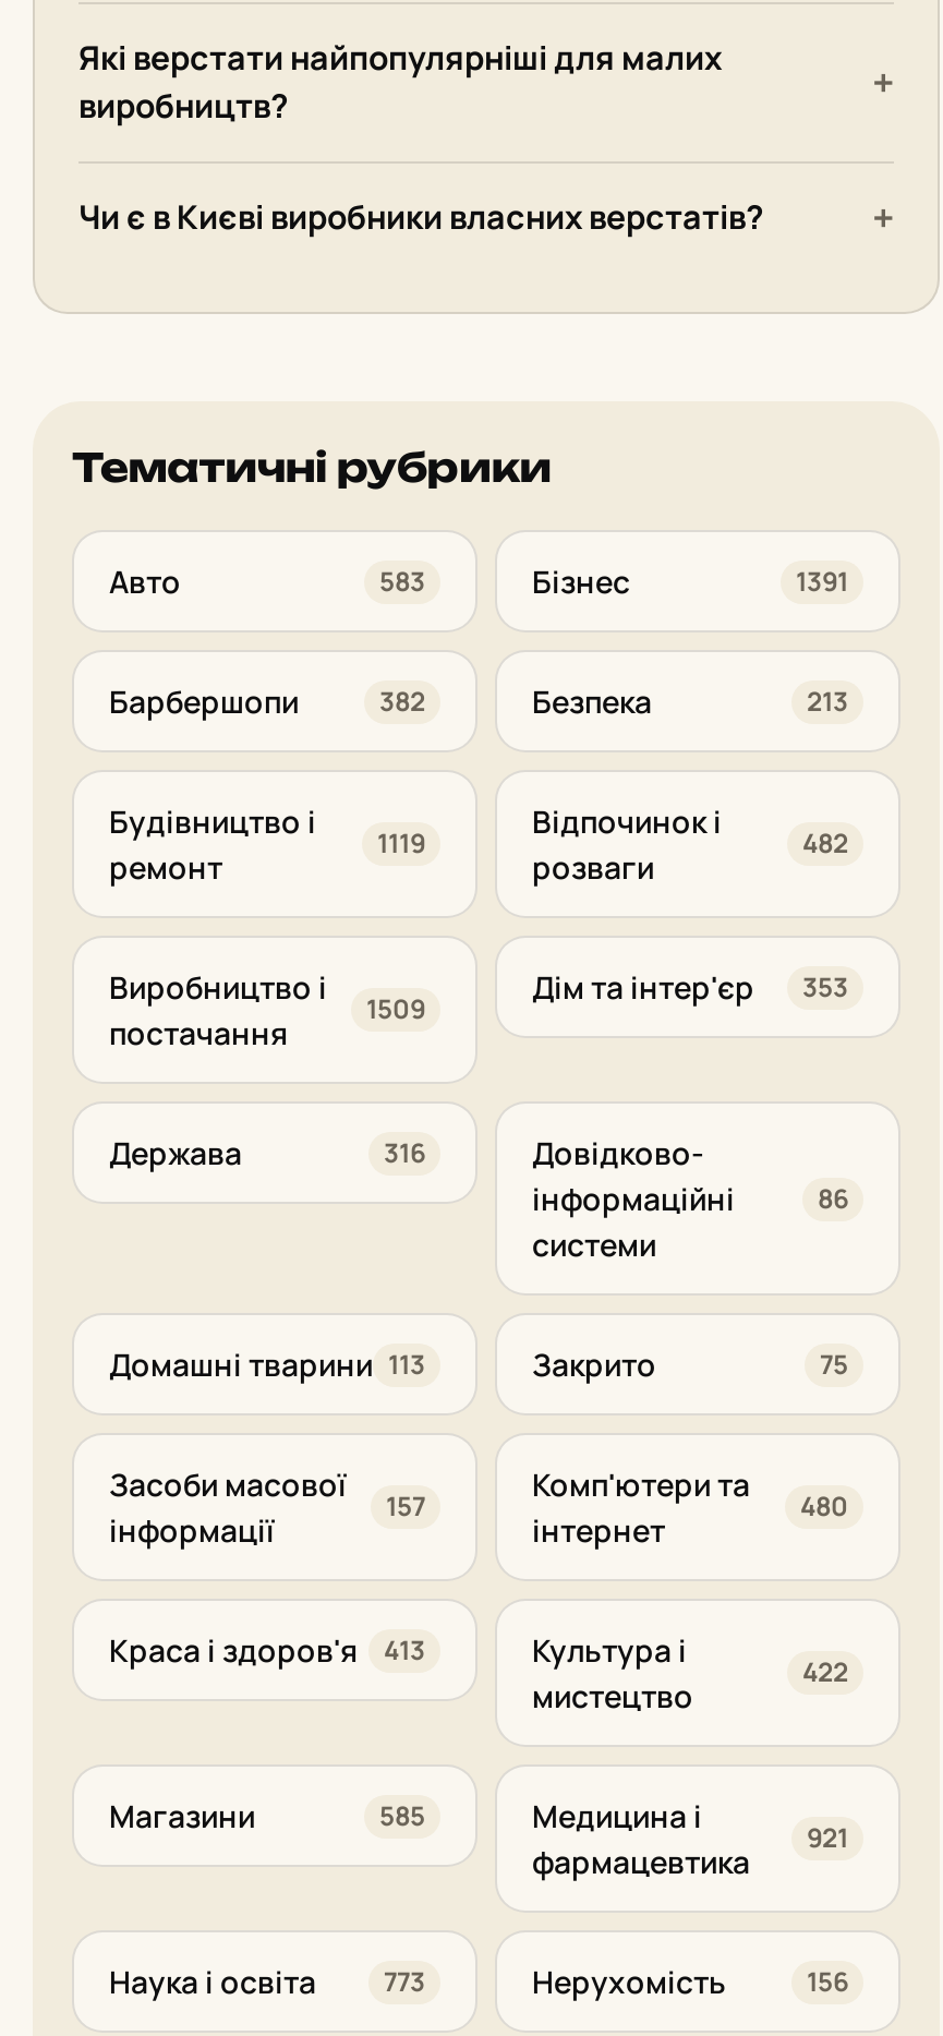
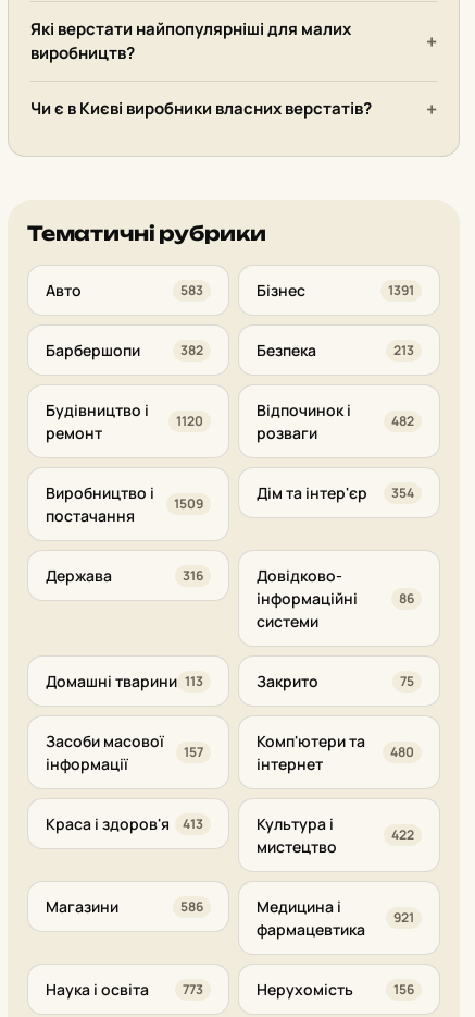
[377,824,425,862] 1119 -> [176,412,203,430] 1120
[532,966,848,1008] Дім та інтер'єр 353 -> [257,482,414,503] Дім та інтер'єр 354
[379,1796,425,1833] 585 -> [180,897,203,915] 586

